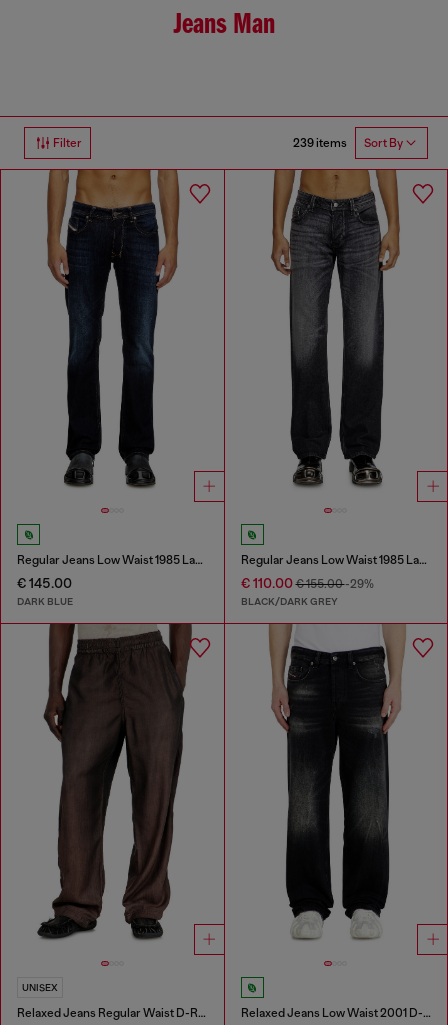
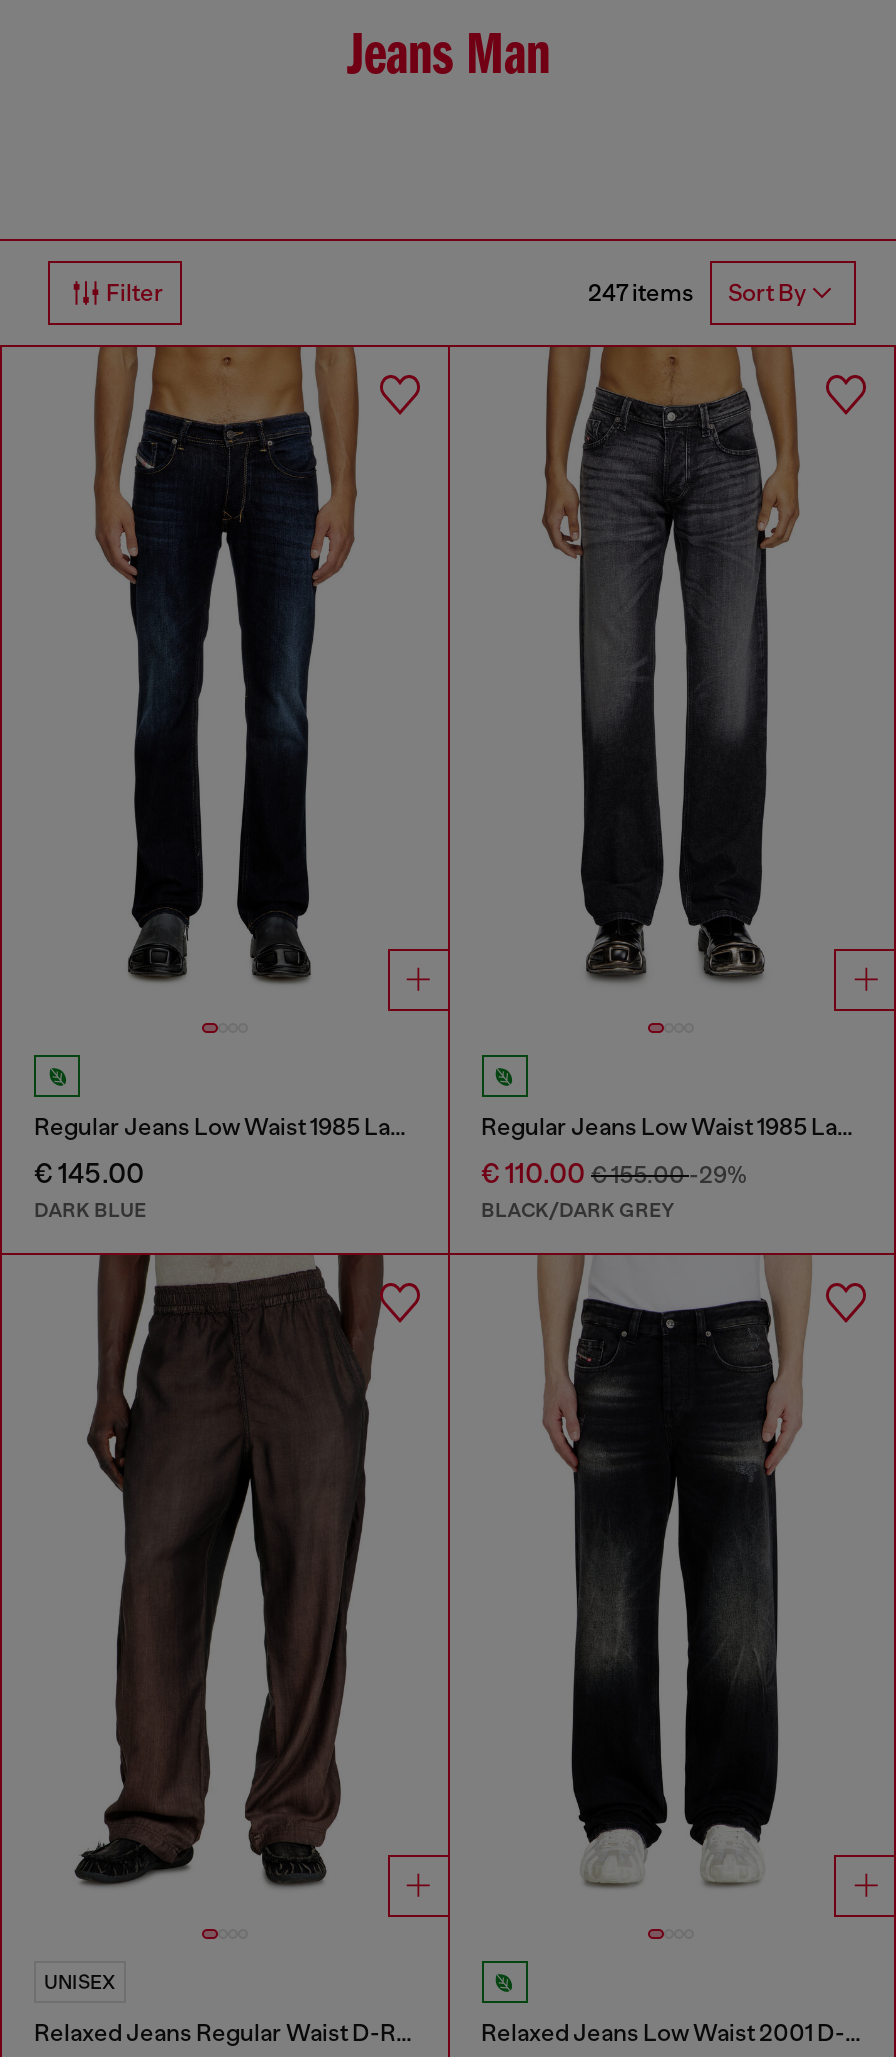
[293,136,403,150] 239 items Sort By -> [588,279,806,308] 247 items Sort By

